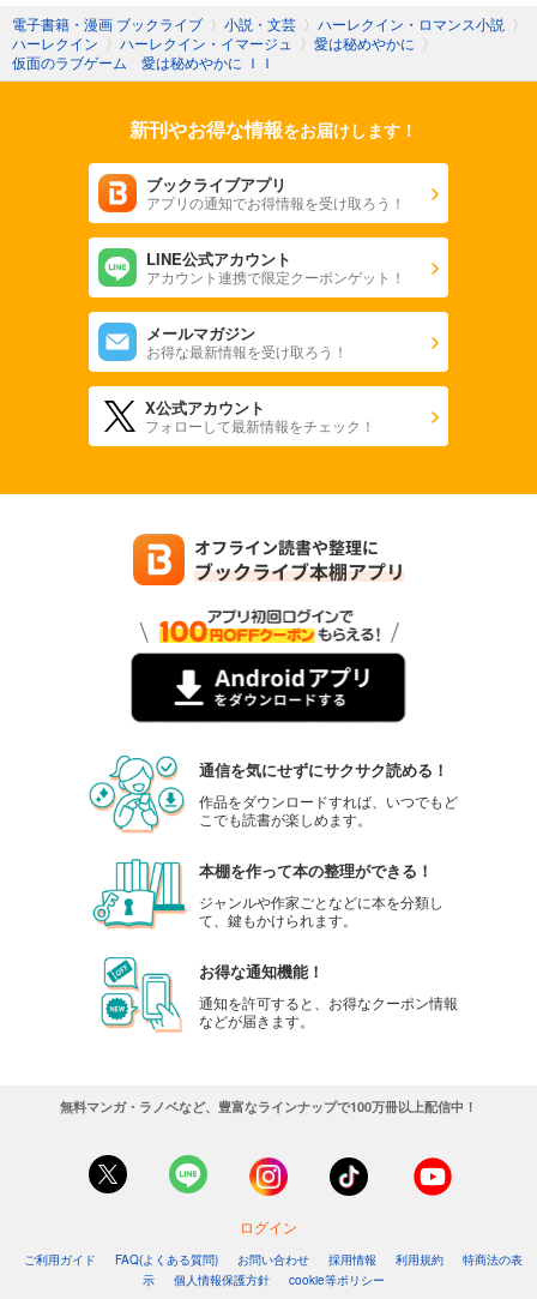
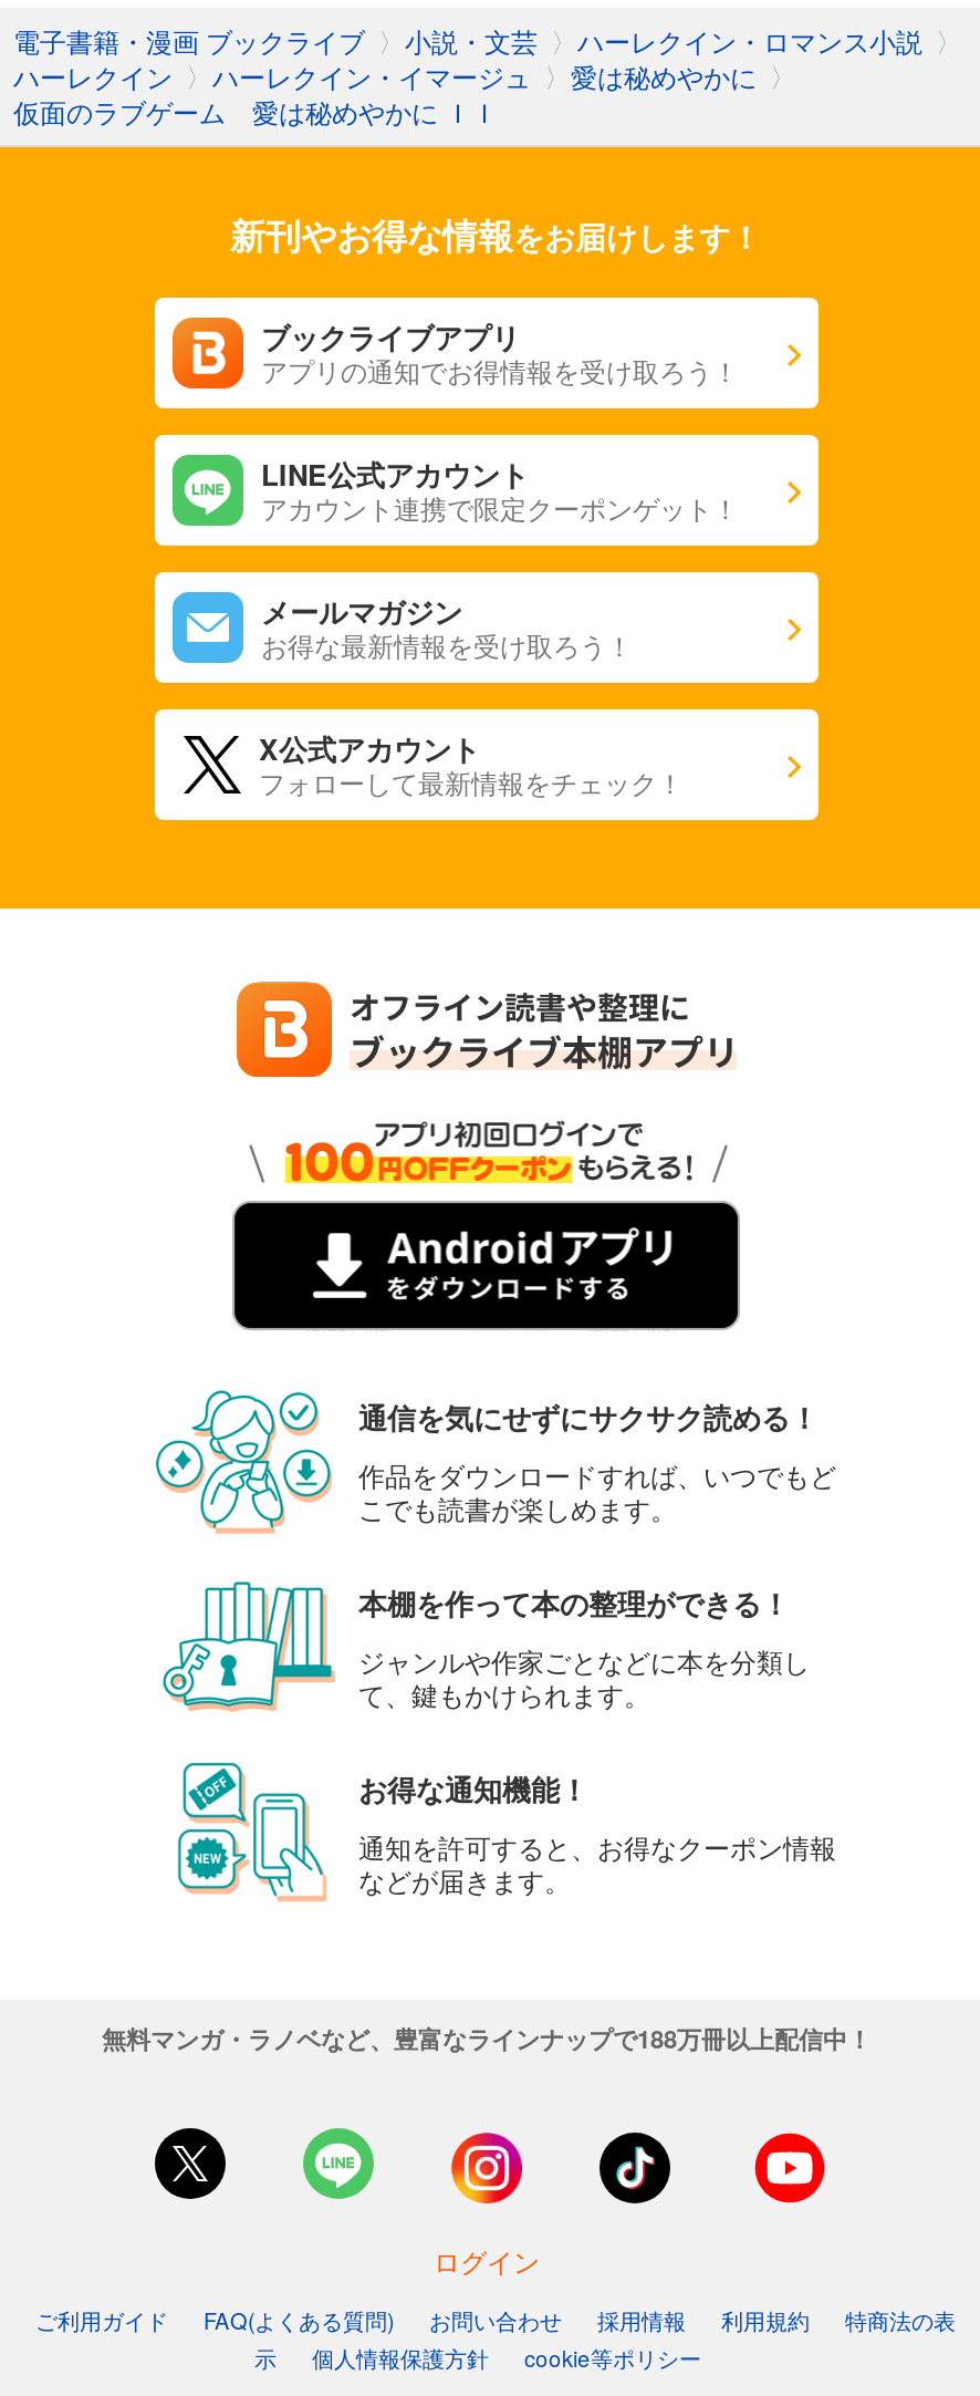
[60,1097,477,1115] 無料マンガ・ラノベなど、豊富なラインナップで100万冊以上配信中！ -> [102,2022,872,2055] 無料マンガ・ラノベなど、豊富なラインナップで188万冊以上配信中！

